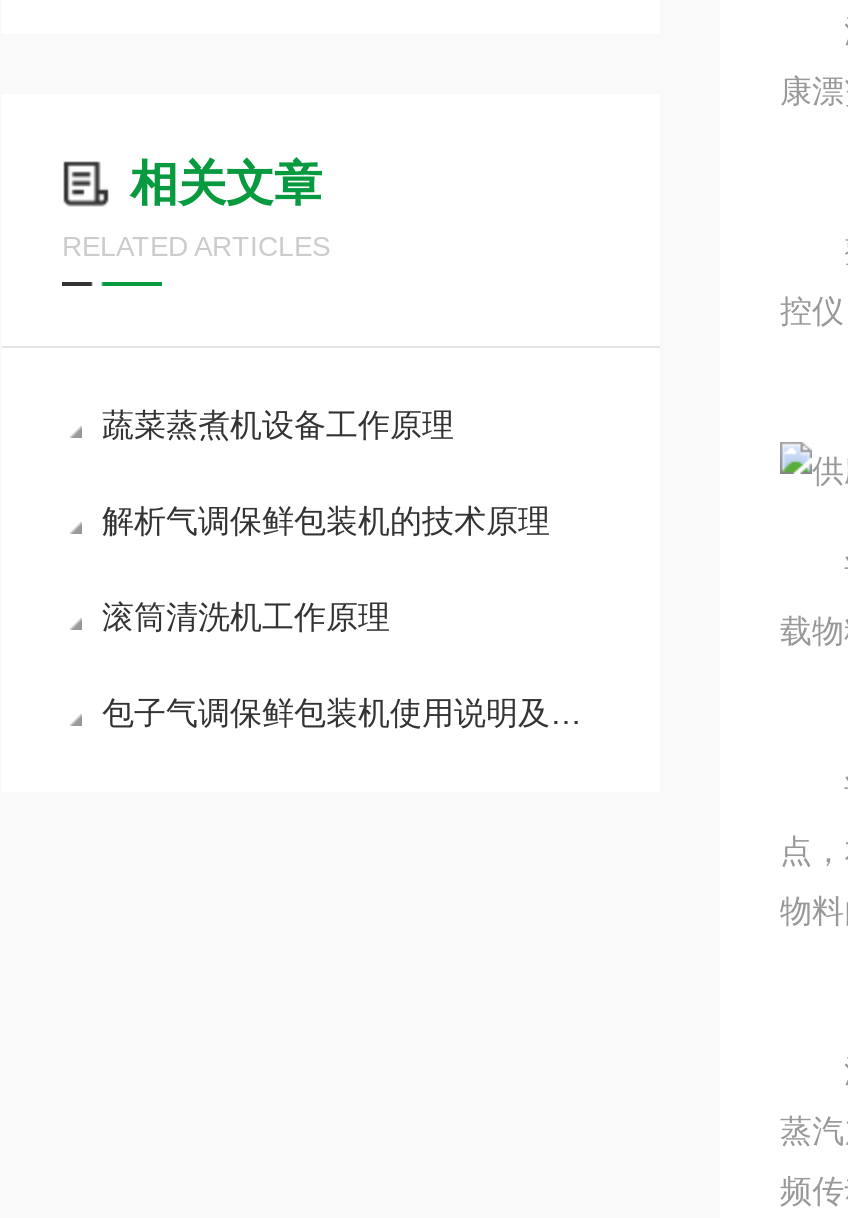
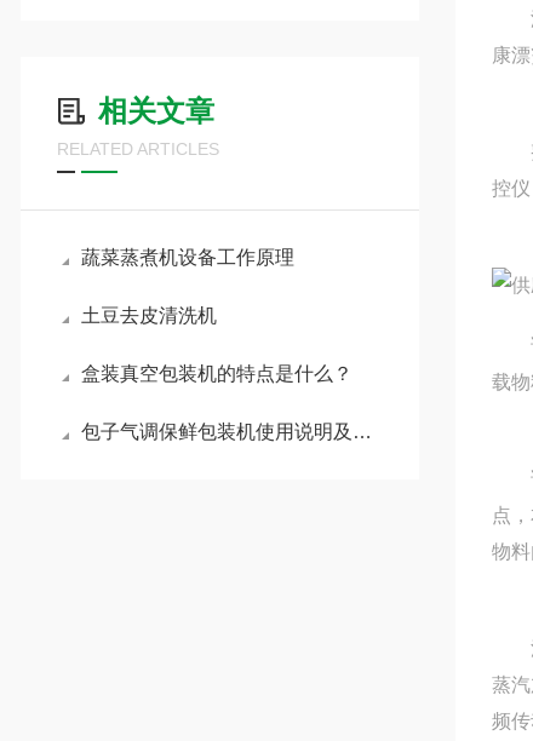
[102,504,550,538] 解析气调保鲜包装机的技术原理 -> [81,305,217,326] 土豆去皮清洗机
[102,600,390,634] 滚筒清洗机工作原理 -> [81,363,353,384] 盒装真空包装机的特点是什么？

